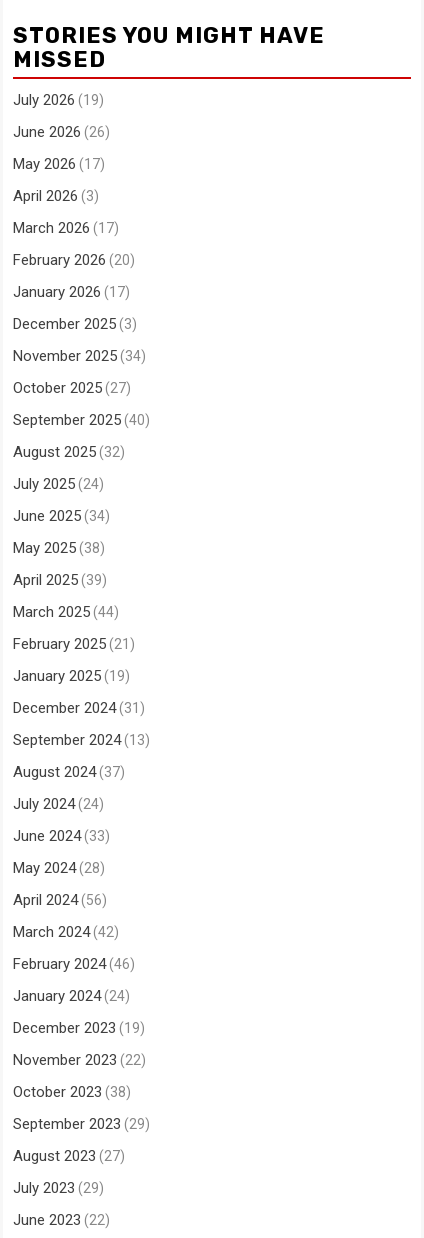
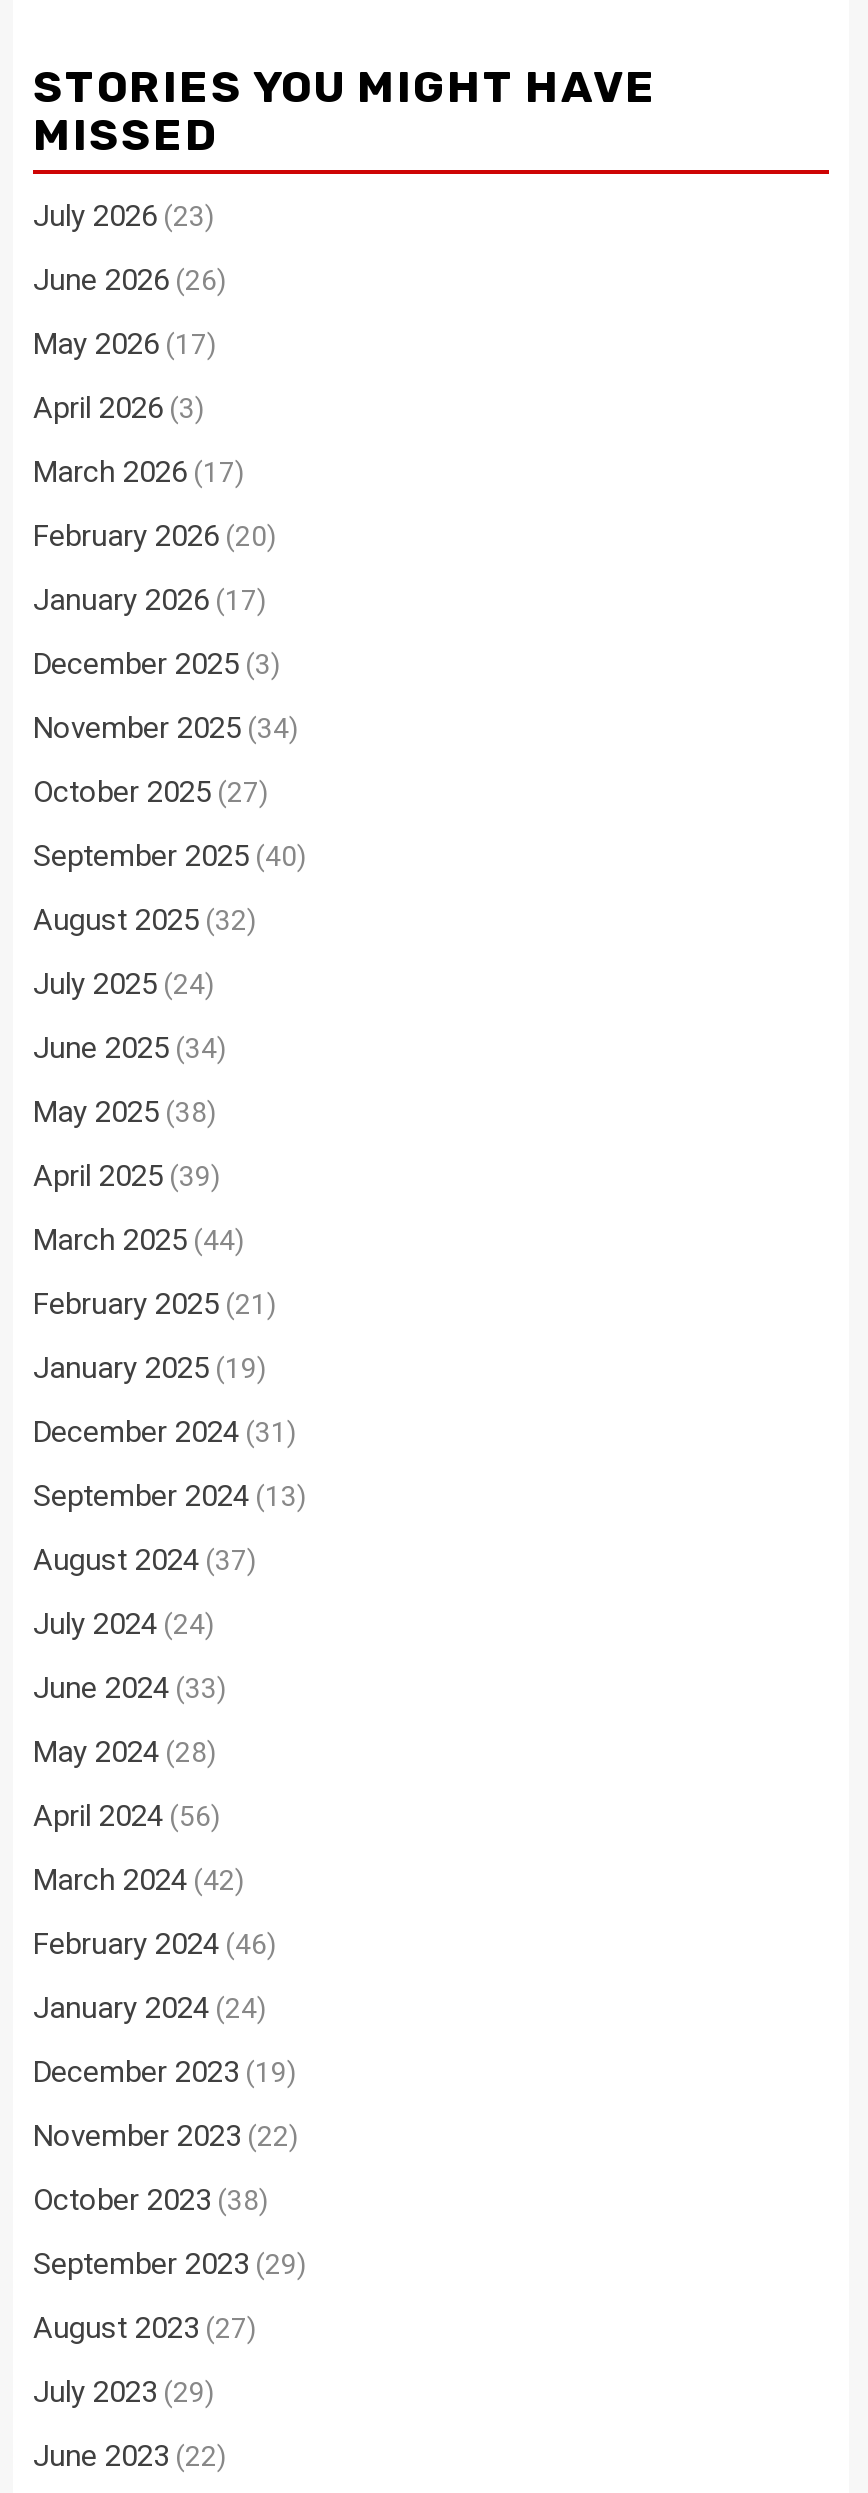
[13,91,104,109] July 2026 (19) -> [33,198,215,234] July 2026 (23)

